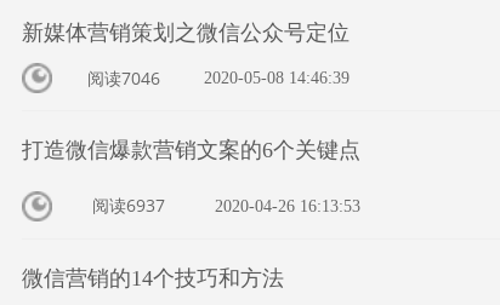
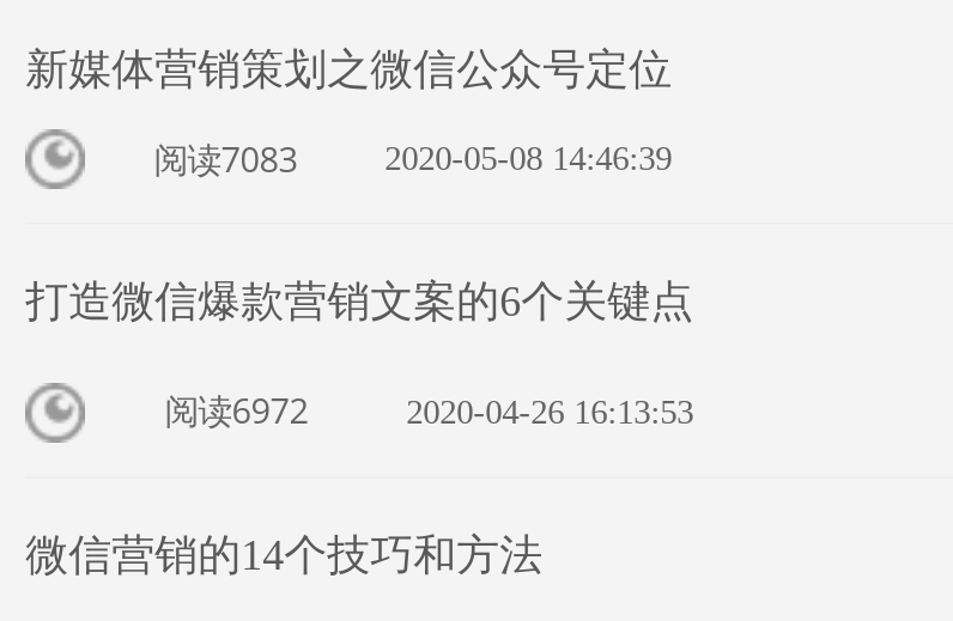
[87,66,160,89] 阅读7046 -> [154,136,298,181] 阅读7083
[92,194,165,217] 阅读6937 -> [165,388,308,433] 阅读6972

